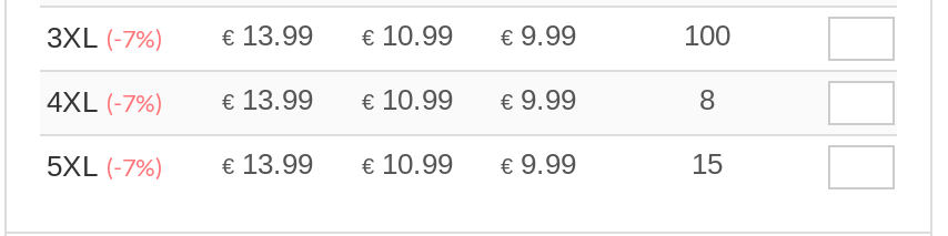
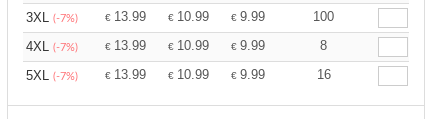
[692,147,723,181] 15 -> [316,67,330,82] 16

